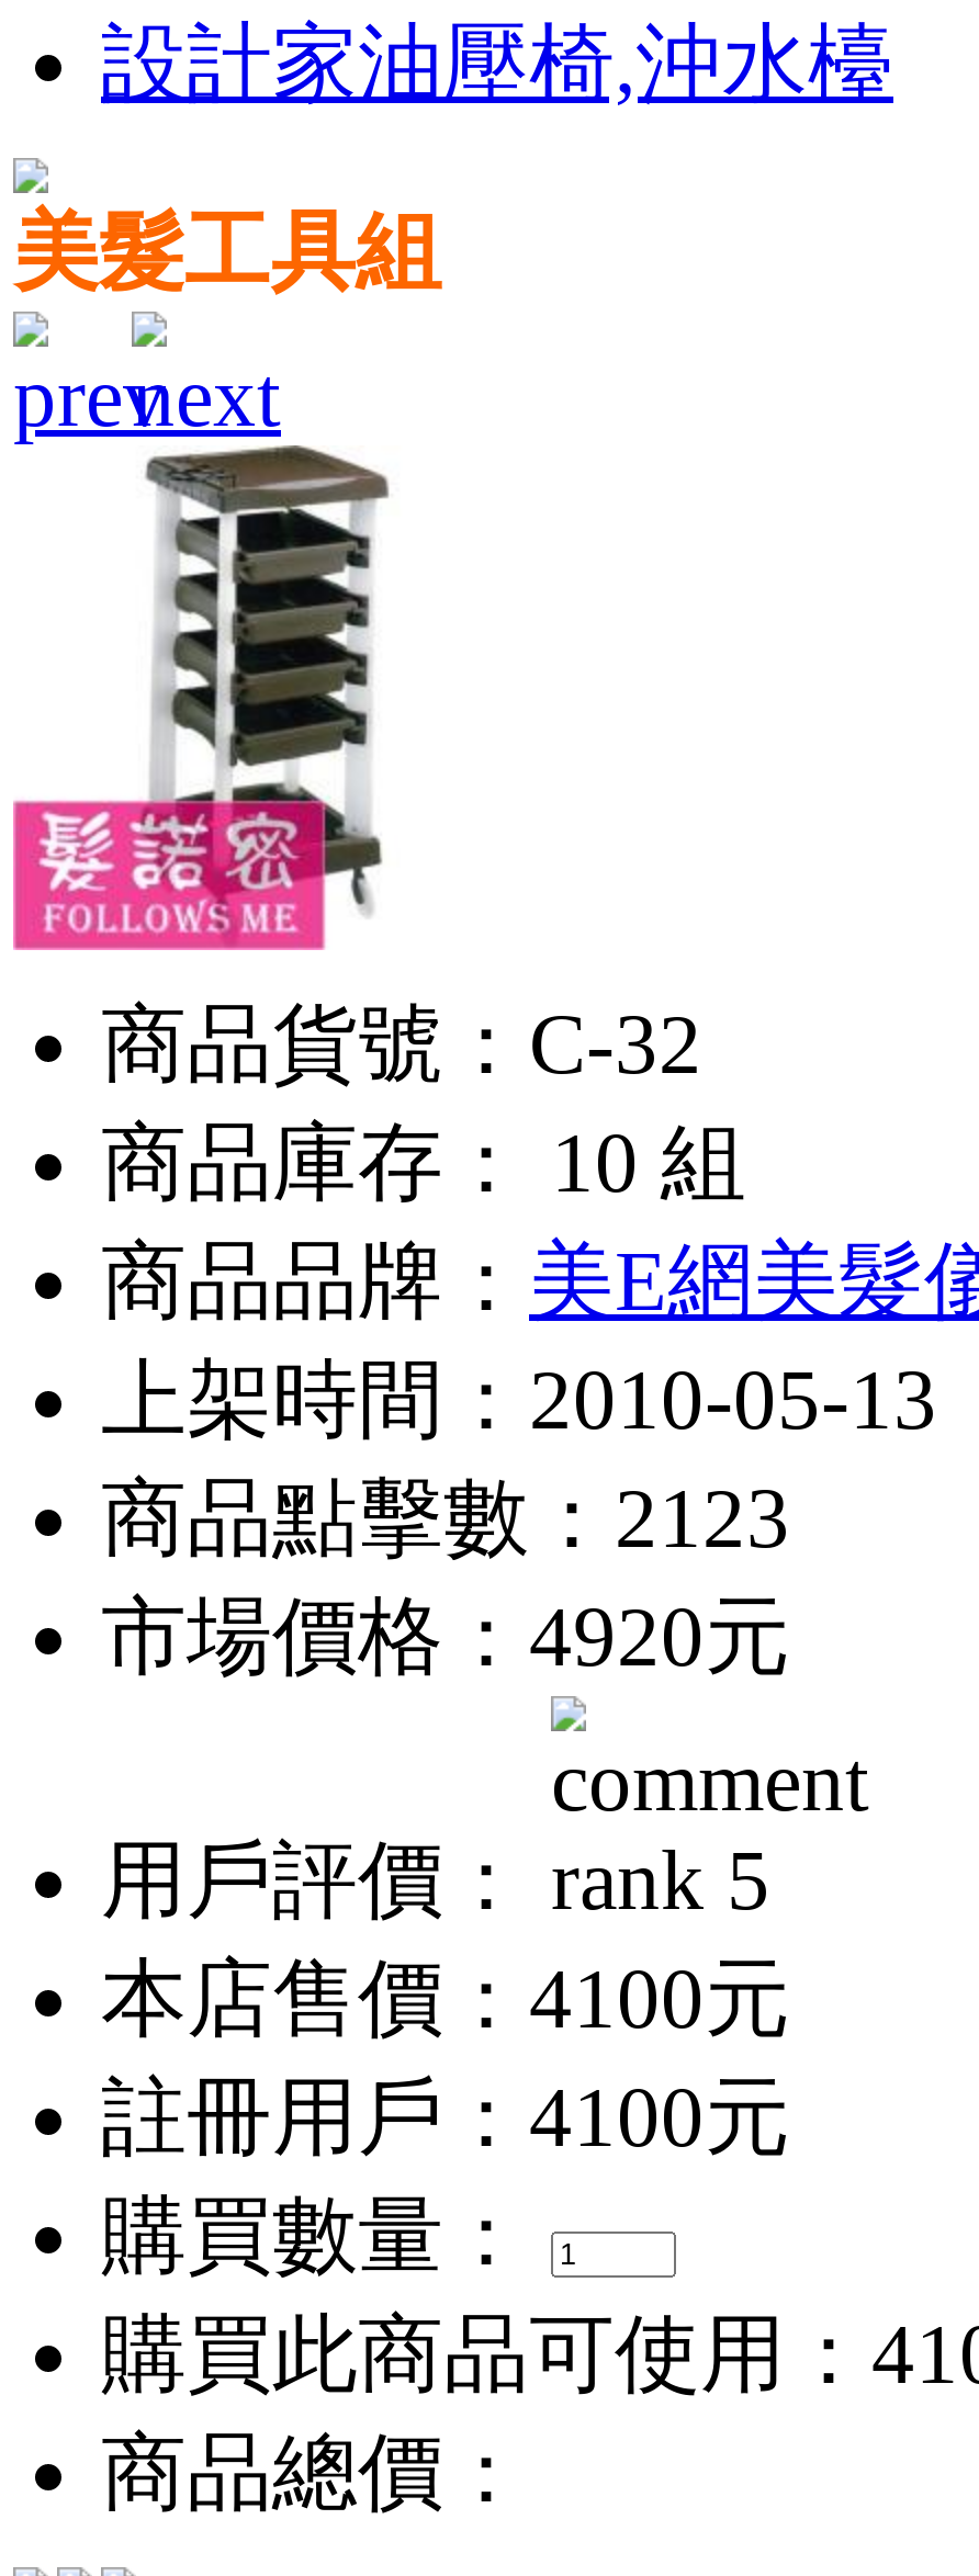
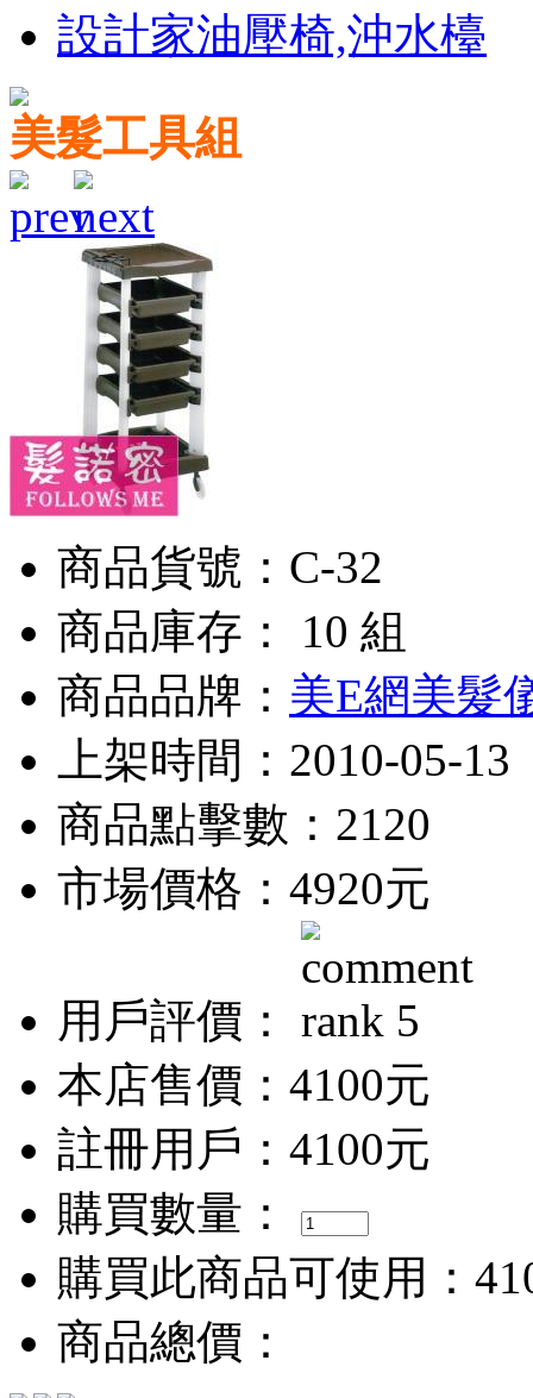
[101,1469,790,1564] 商品點擊數：2123 -> [57,798,431,849] 商品點擊數：2120

